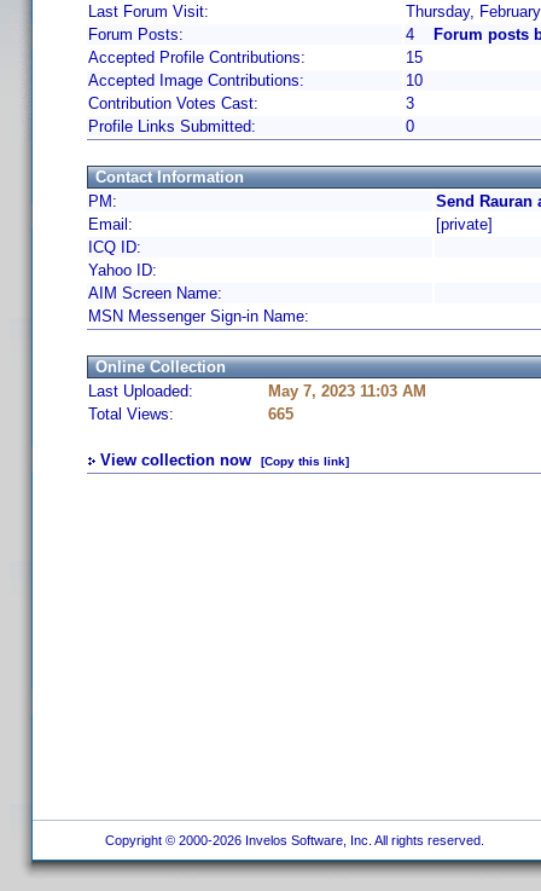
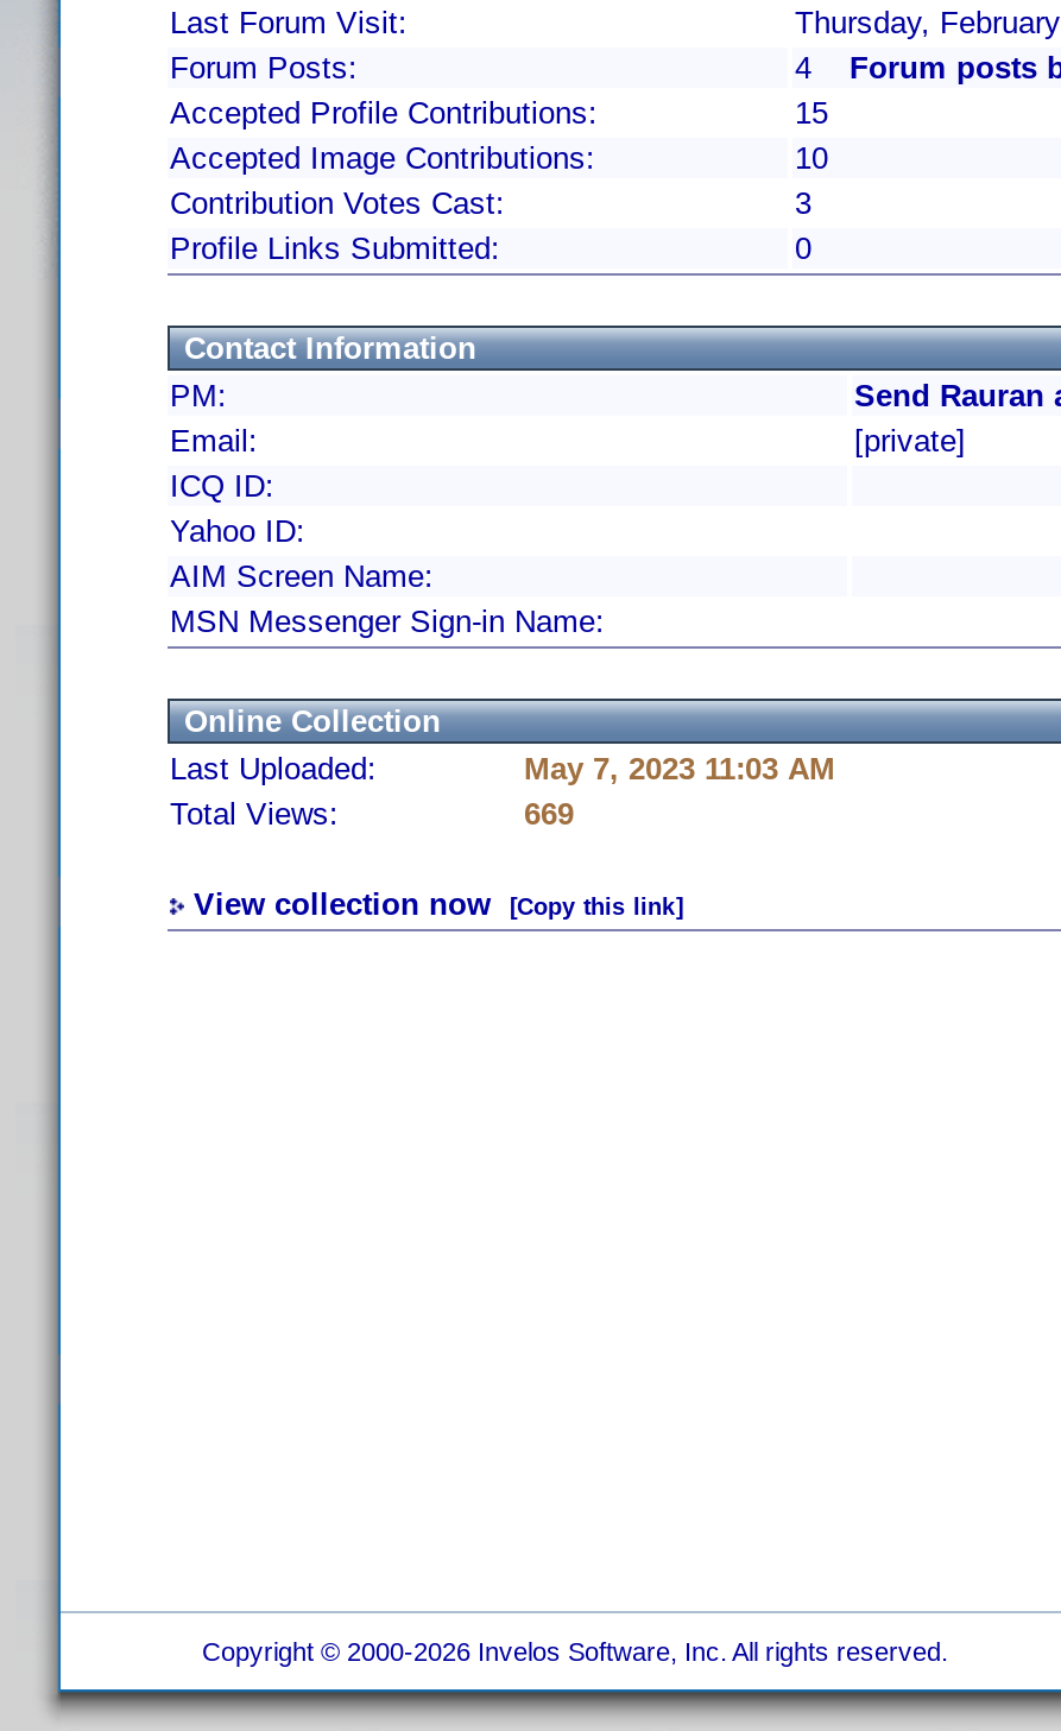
[268,405,293,423] 665 -> [524,796,574,832] 669

